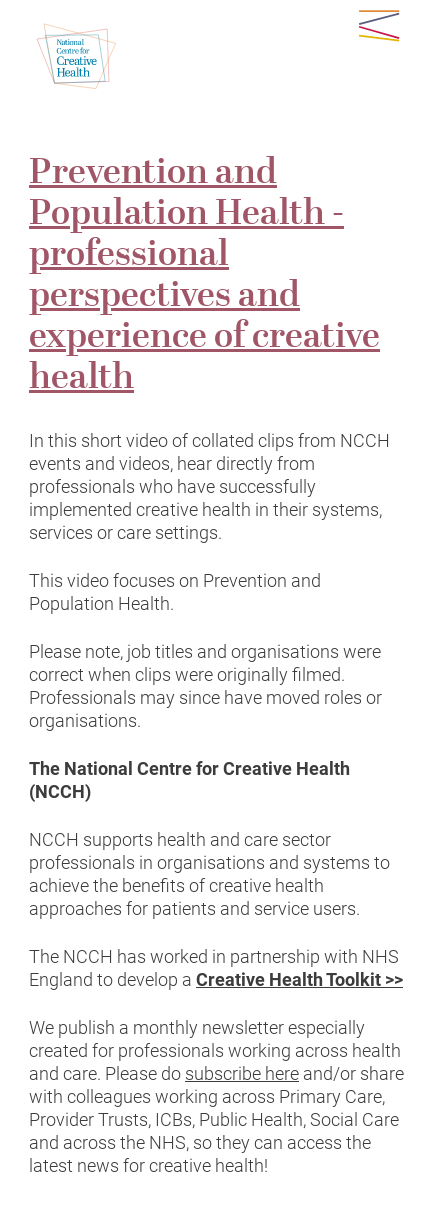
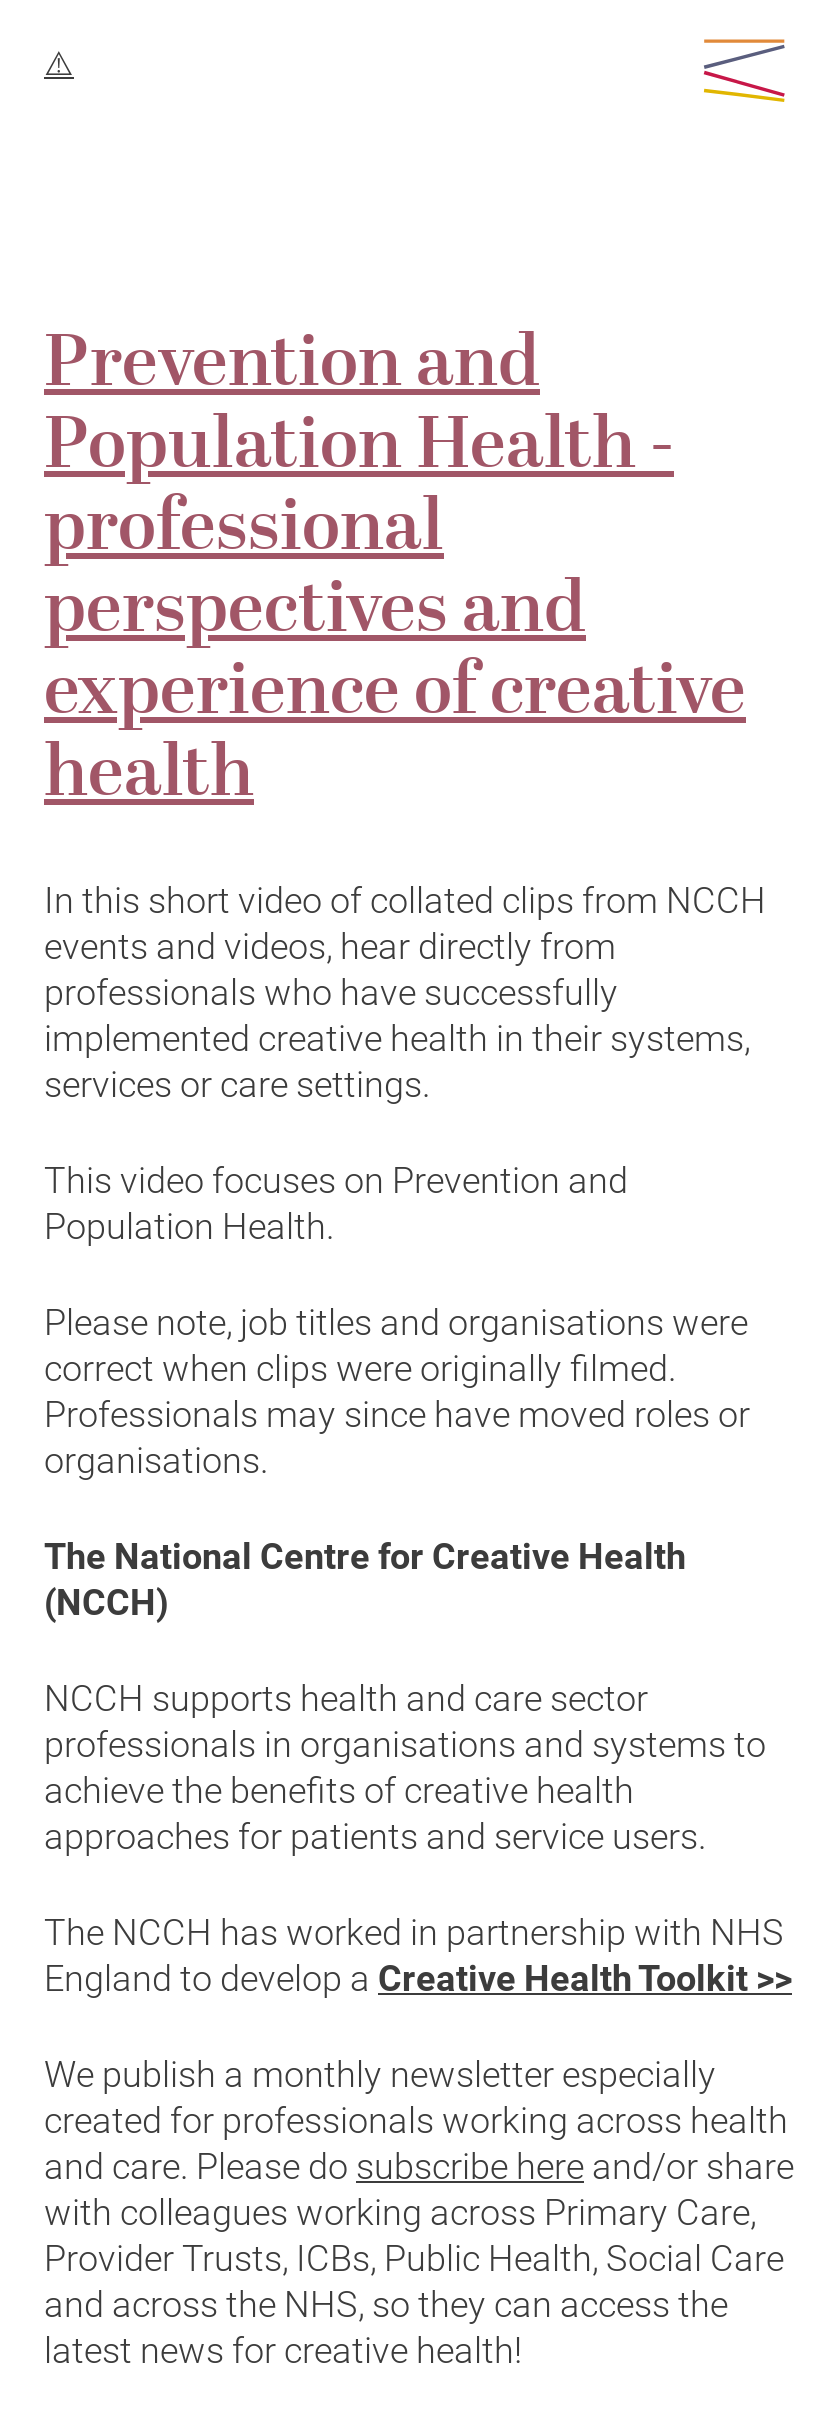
[30,17,116,89] [image] -> none

